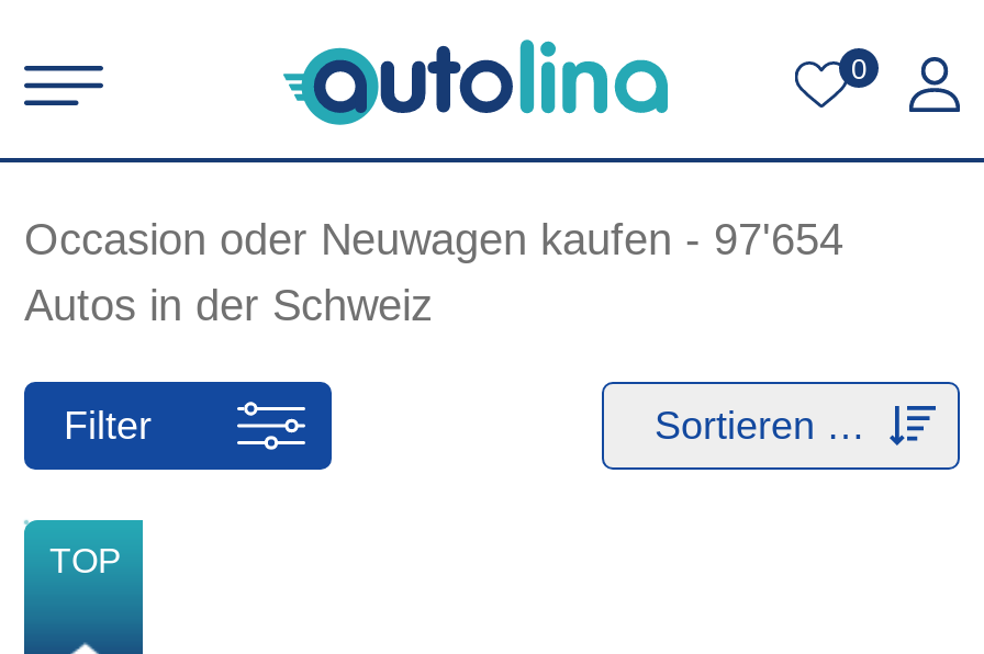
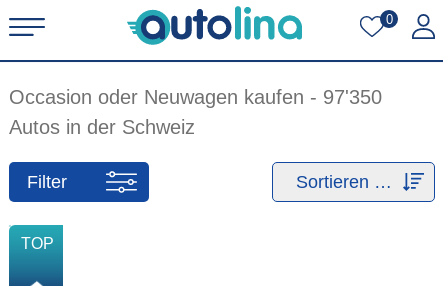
[24,215,843,263] Occasion oder Neuwagen kaufen - 97'654 -> [9,86,382,108] Occasion oder Neuwagen kaufen - 97'350

